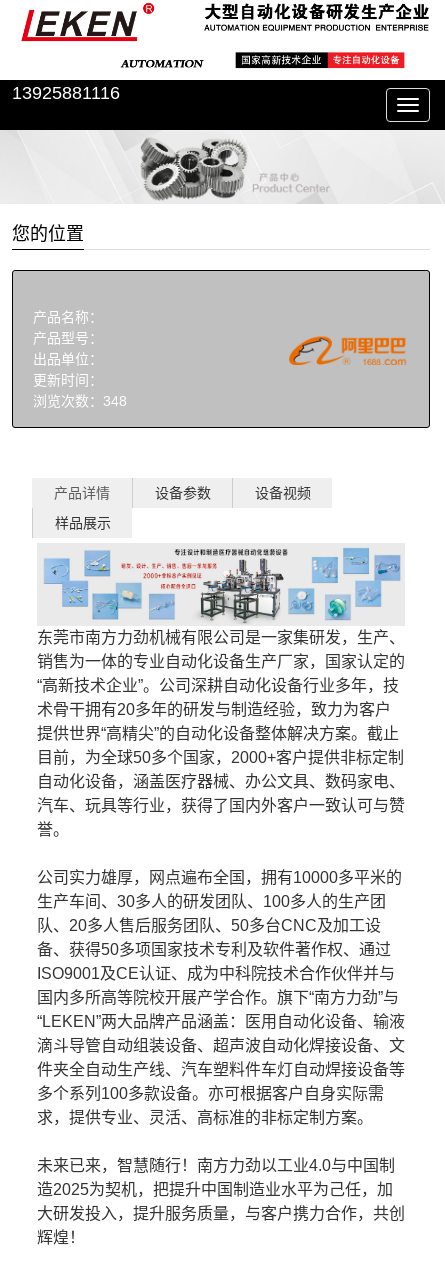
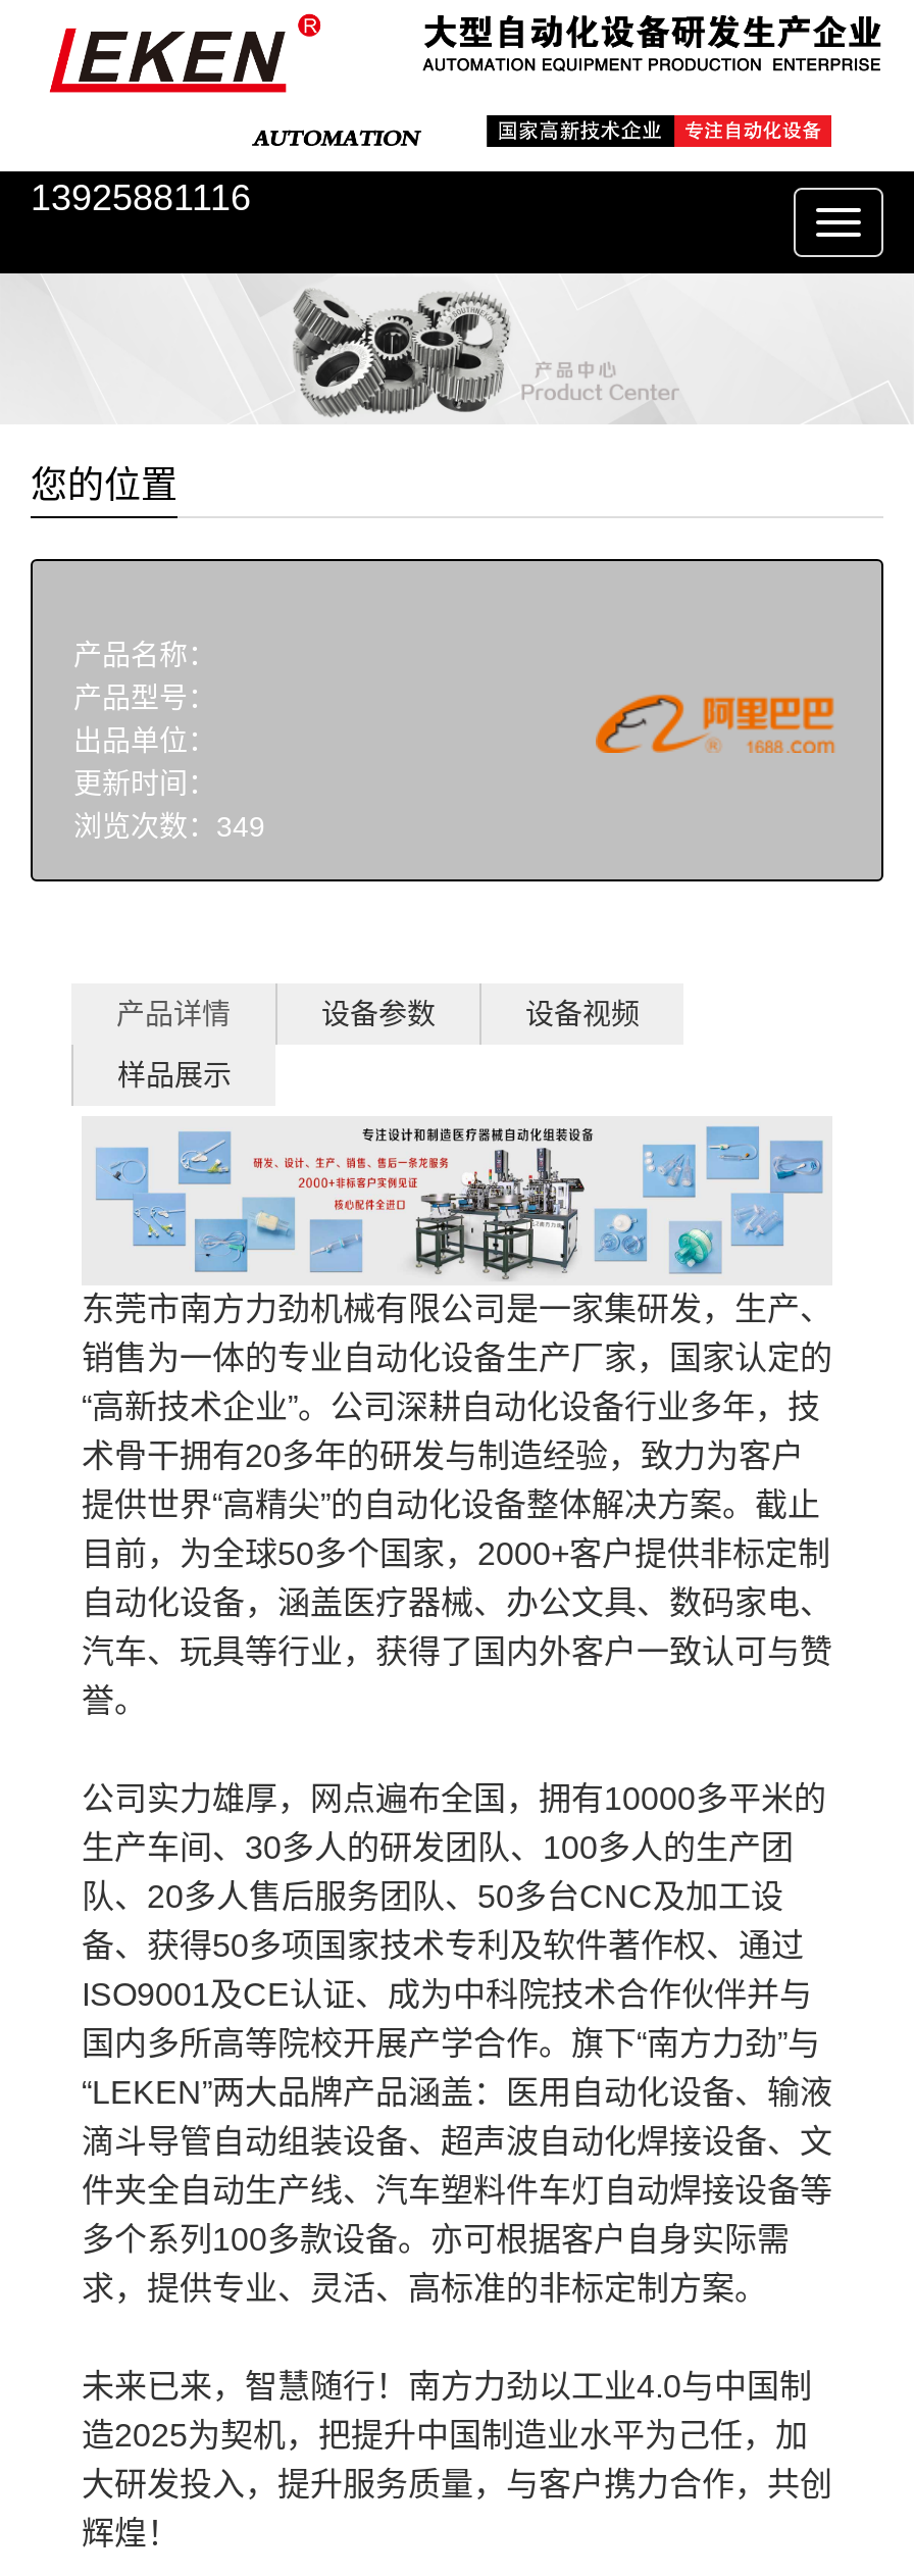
[33,393,131,409] 浏览次数：348 -> [73,810,273,843] 浏览次数：349

